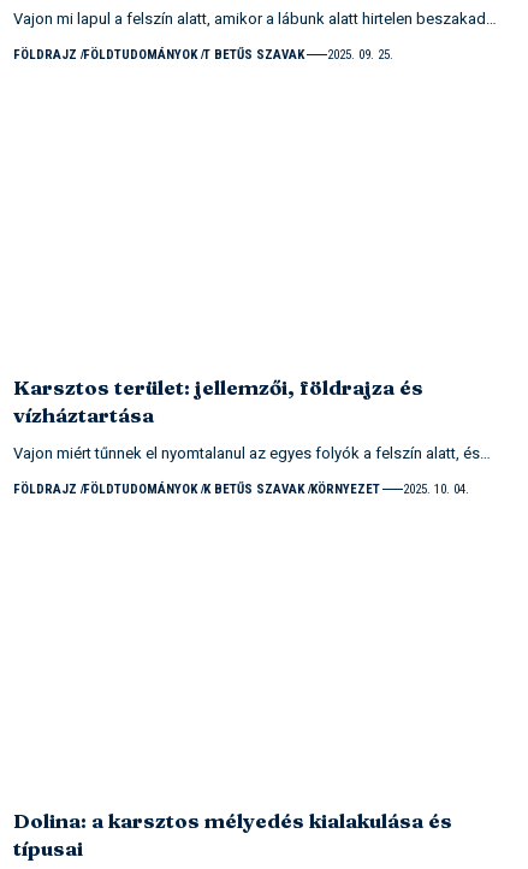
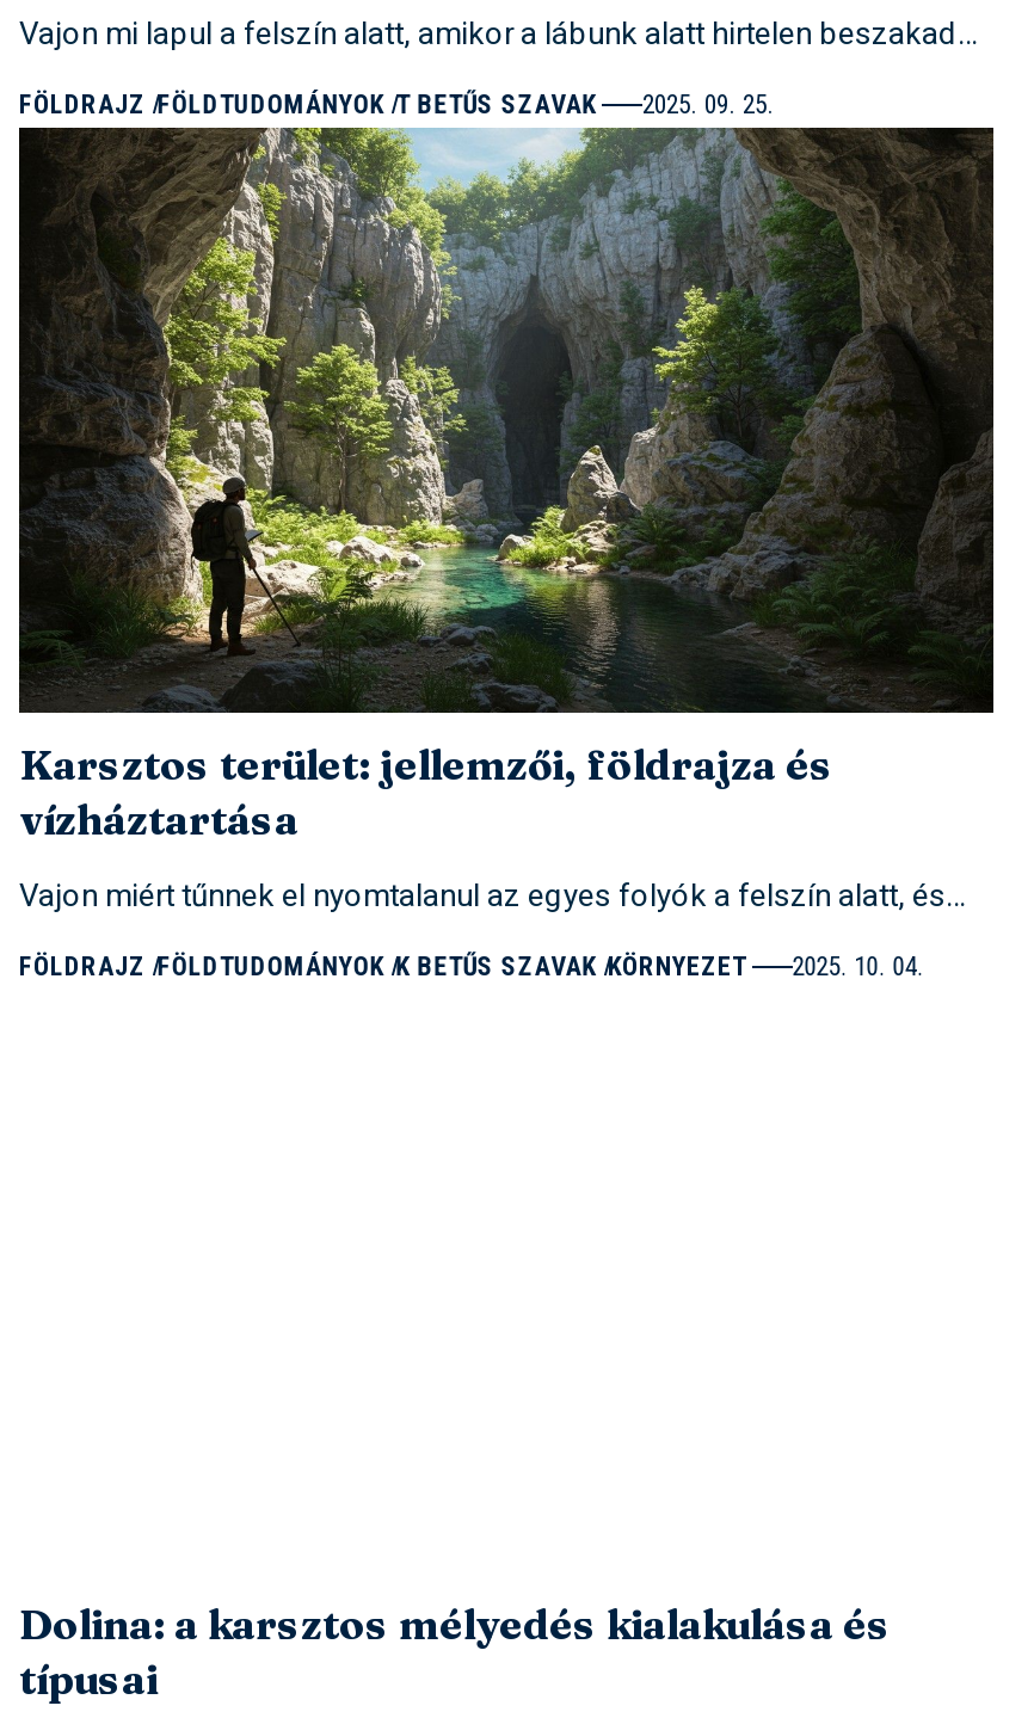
none -> [17,125,996,715] [image]

